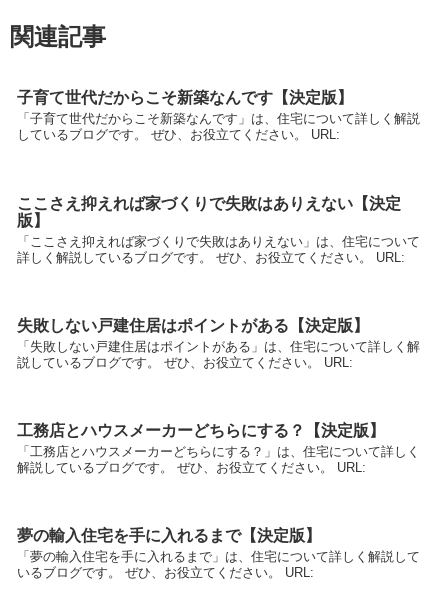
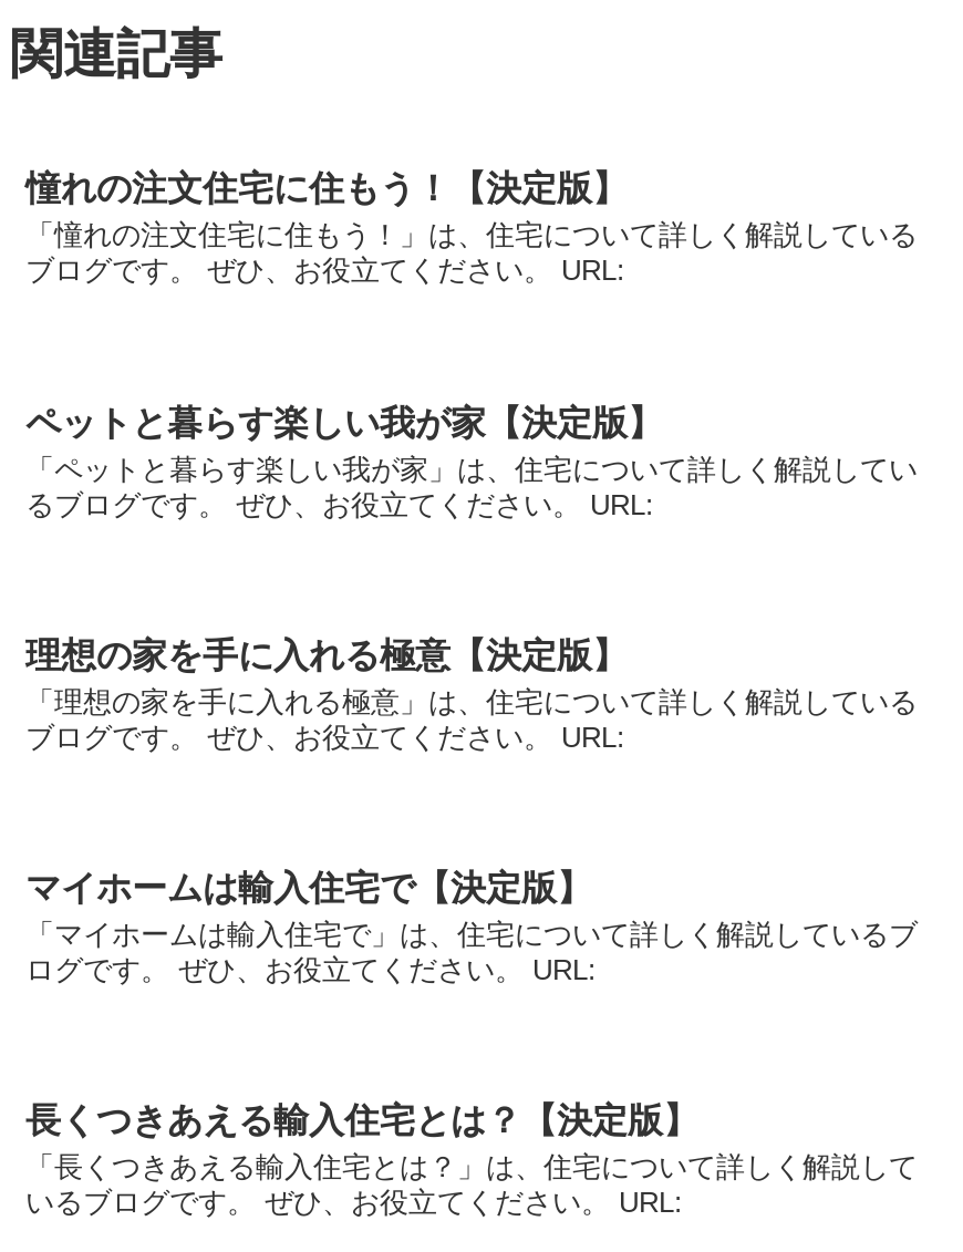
[17,89,420,142] 子育て世代だからこそ新築なんです【決定版】 | 「子育て世代だからこそ新築なんです」は、住宅について詳しく解説 | しているブログです。 ぜひ、お役立てください。 URL: -> [25,170,918,287] 憧れの注文住宅に住もう！【決定版】 | 「憧れの注文住宅に住もう！」は、住宅について詳しく解説している | ブログです。 ぜひ、お役立てください。 URL:
[17,195,420,265] ここさえ抑えれば家づくりで失敗はありえない【決定 | 版】 | 「ここさえ抑えれば家づくりで失敗はありえない」は、住宅について | 詳しく解説しているブログです。 ぜひ、お役立てください。 URL: -> [25,403,918,521] ペットと暮らす楽しい我が家【決定版】 | 「ペットと暮らす楽しい我が家」は、住宅について詳しく解説してい | るブログです。 ぜひ、お役立てください。 URL:
[17,317,420,370] 失敗しない戸建住居はポイントがある【決定版】 | 「失敗しない戸建住居はポイントがある」は、住宅について詳しく解 | 説しているブログです。 ぜひ、お役立てください。 URL: -> [25,636,918,754] 理想の家を手に入れる極意【決定版】 | 「理想の家を手に入れる極意」は、住宅について詳しく解説している | ブログです。 ぜひ、お役立てください。 URL:
[17,422,420,475] 工務店とハウスメーカーどちらにする？【決定版】 | 「工務店とハウスメーカーどちらにする？」は、住宅について詳しく | 解説しているブログです。 ぜひ、お役立てください。 URL: -> [25,869,918,987] マイホームは輸入住宅で【決定版】 | 「マイホームは輸入住宅で」は、住宅について詳しく解説しているブ | ログです。 ぜひ、お役立てください。 URL:
[17,527,420,564] 夢の輸入住宅を手に入れるまで【決定版】 | 「夢の輸入住宅を手に入れるまで」は、住宅について詳しく解説して -> [25,1102,918,1184] 長くつきあえる輸入住宅とは？【決定版】 | 「長くつきあえる輸入住宅とは？」は、住宅について詳しく解説して

